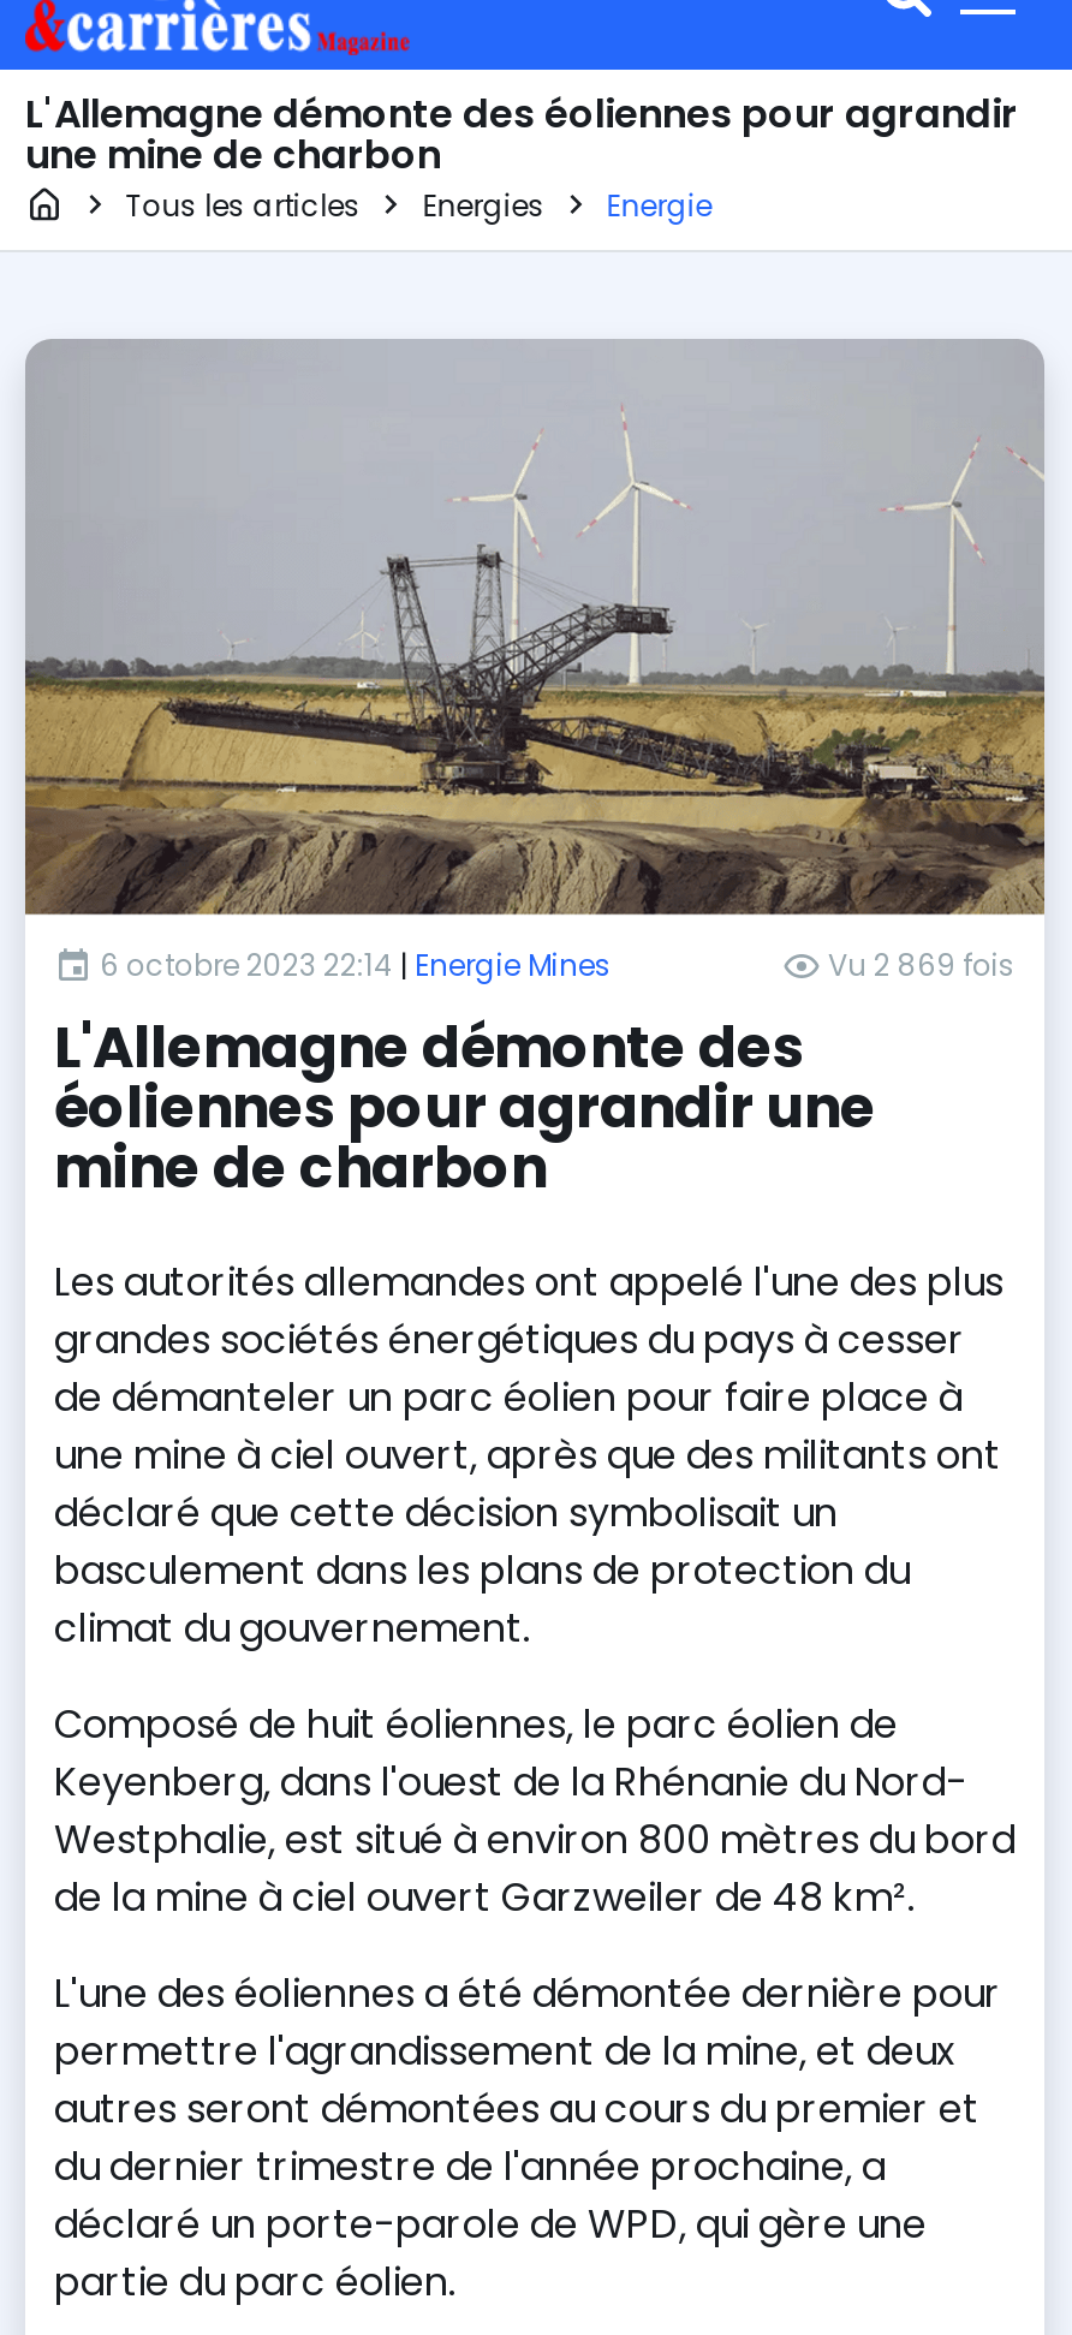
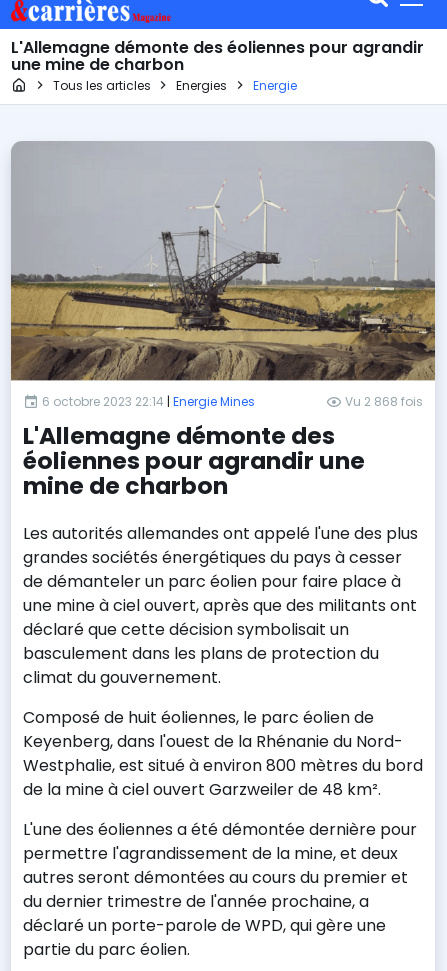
[821,945,1016,986] Vu 2 869 fois -> [342,393,423,410] Vu 2 868 fois

